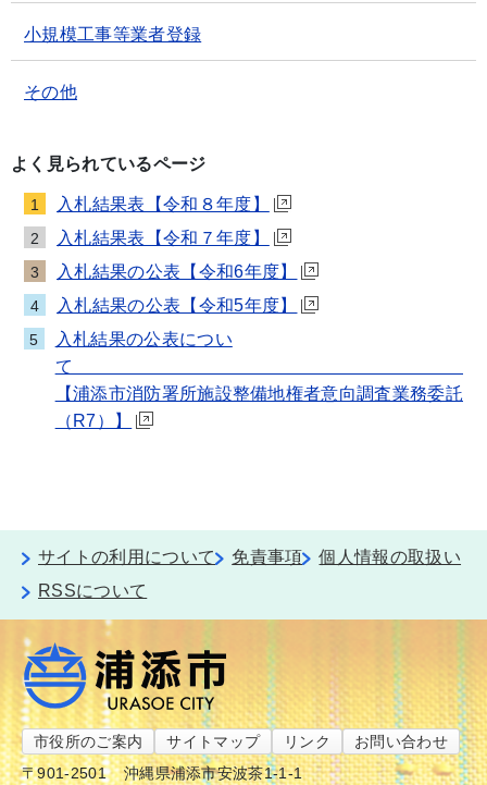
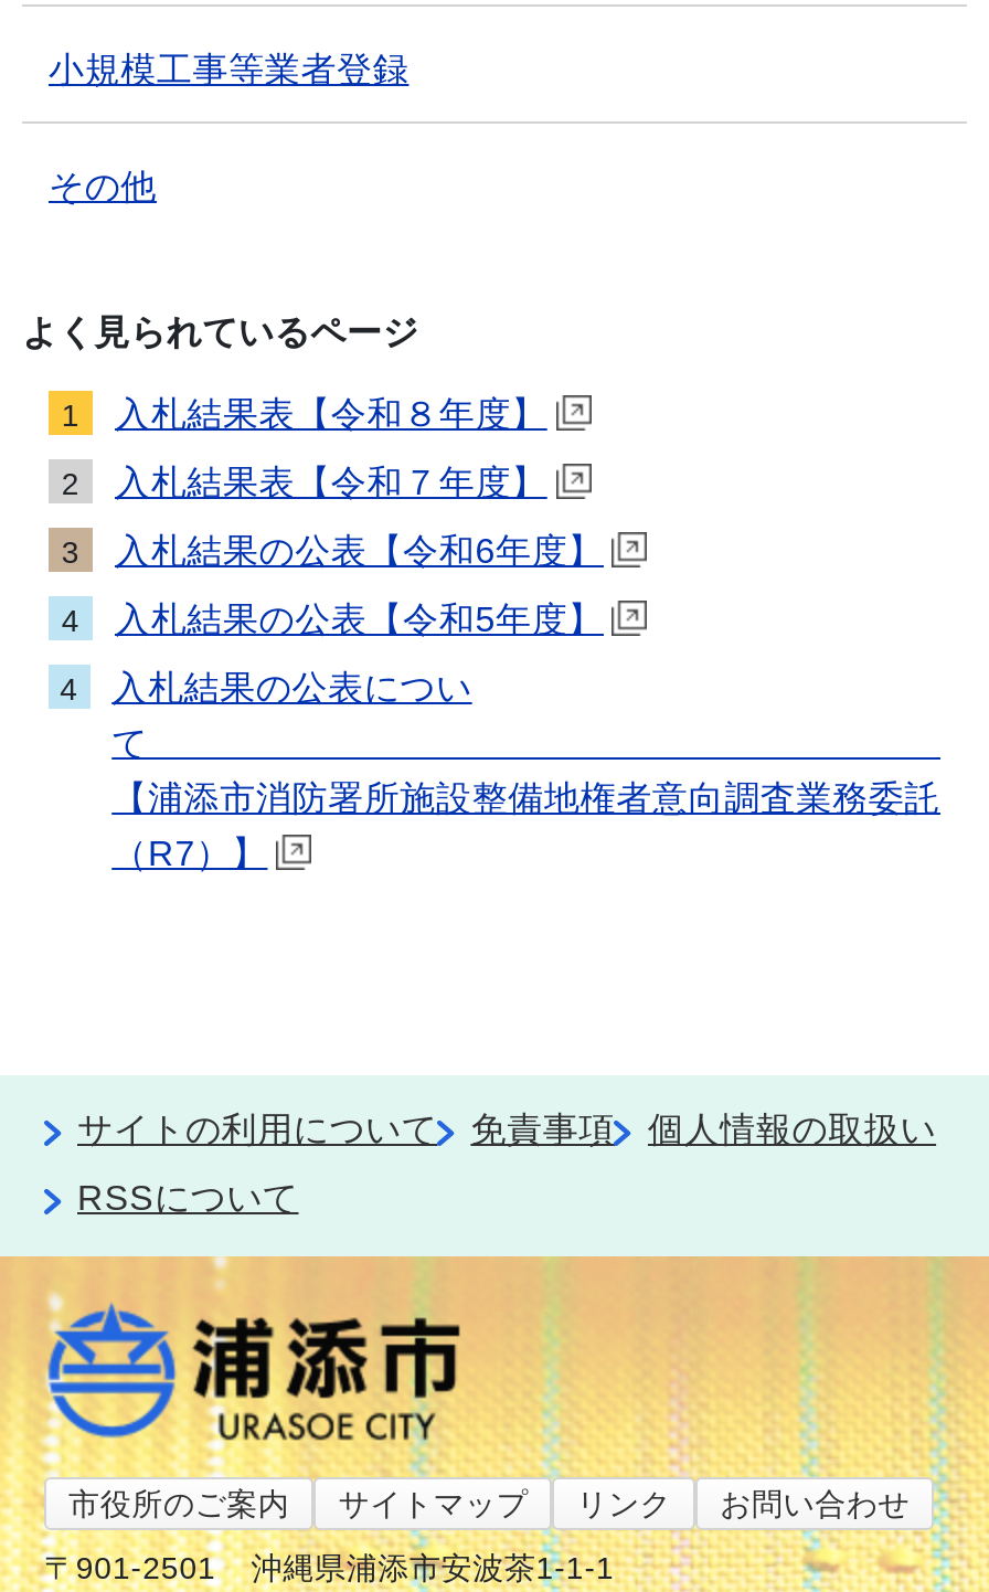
[29,330,232,348] 5 入札結果の公表につい -> [60,669,472,707] 4 入札結果の公表につい

